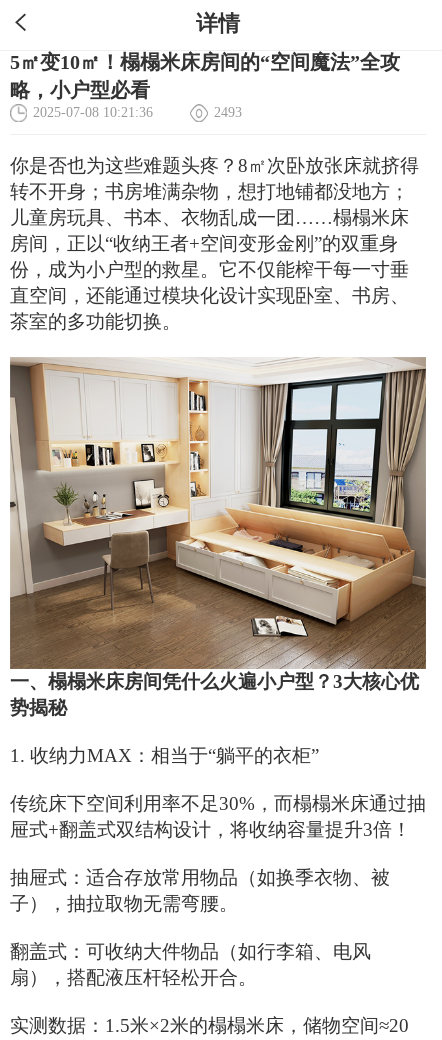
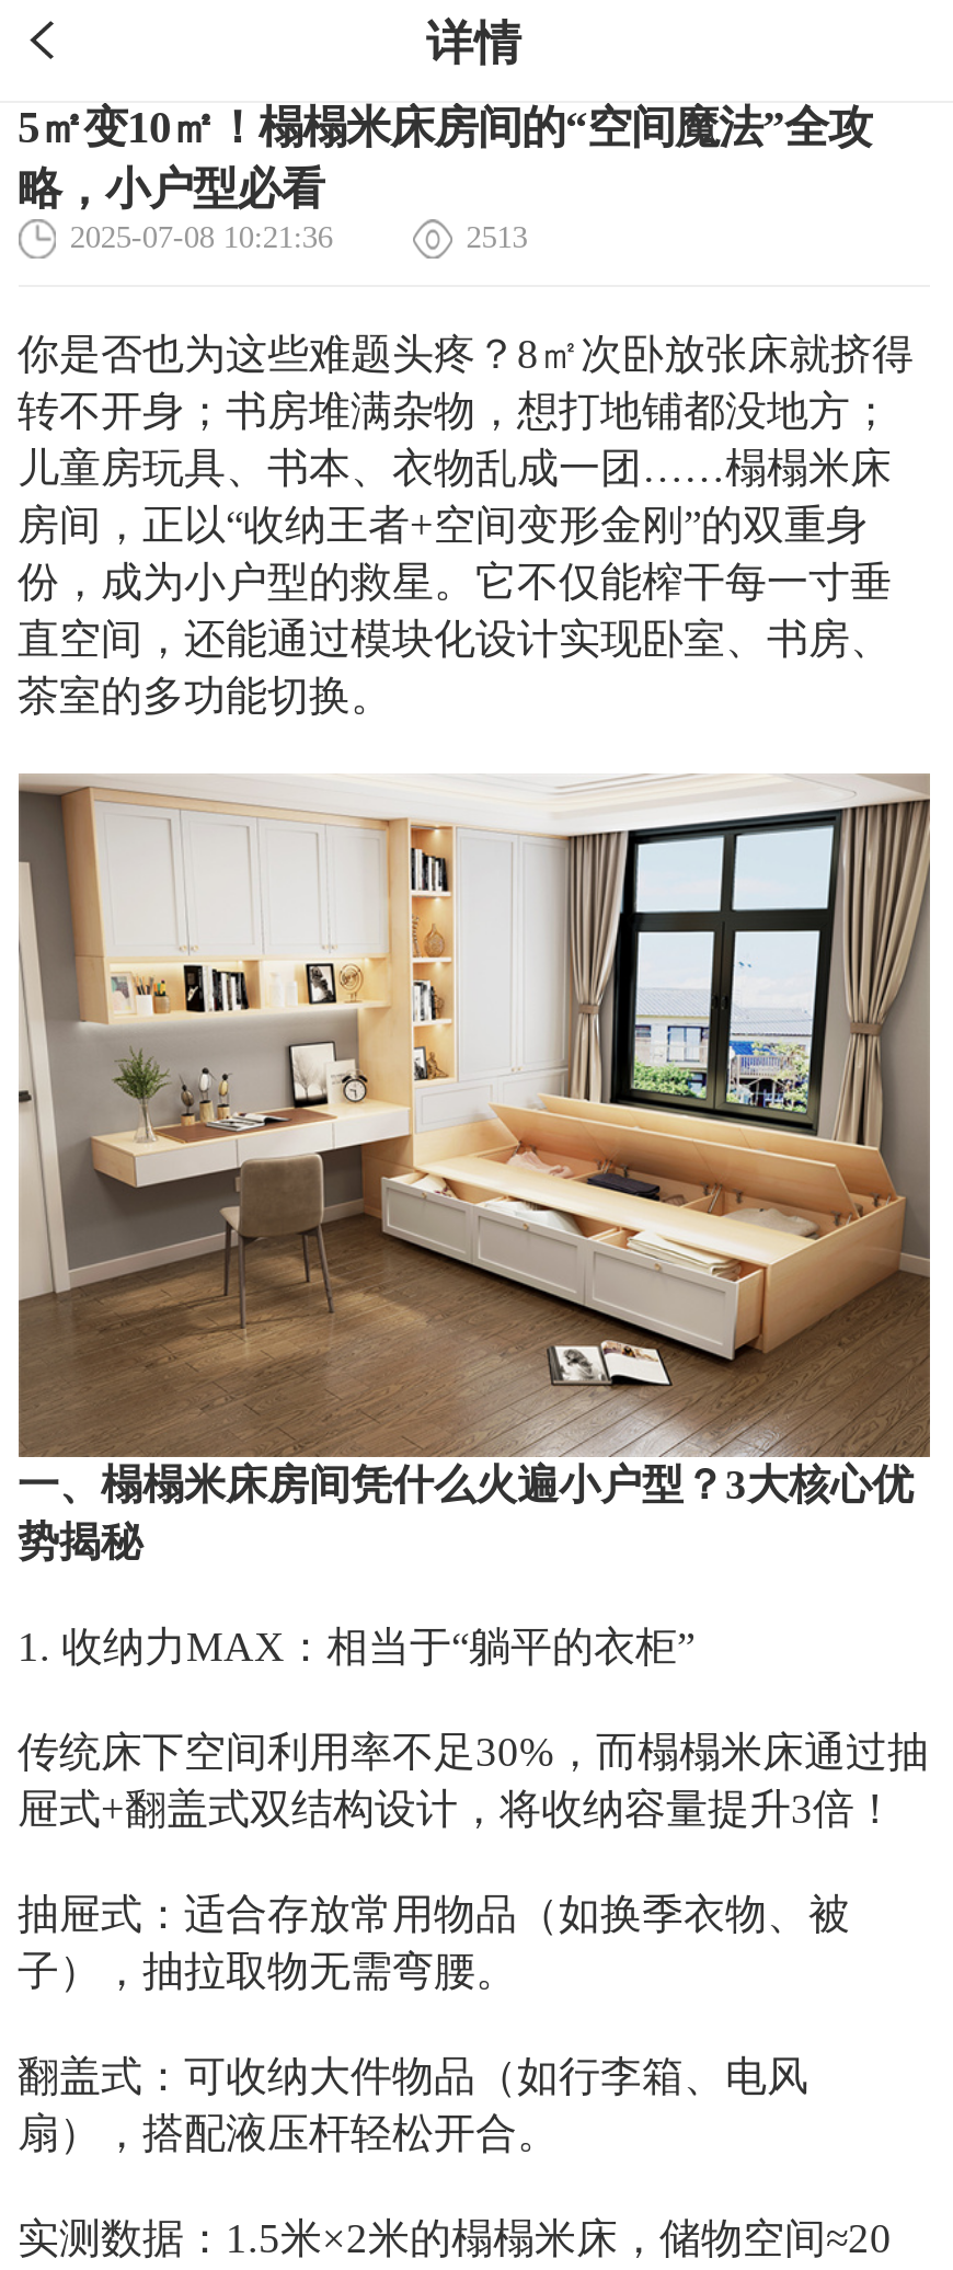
[214,104,242,120] 2493 -> [466,220,528,255] 2513

